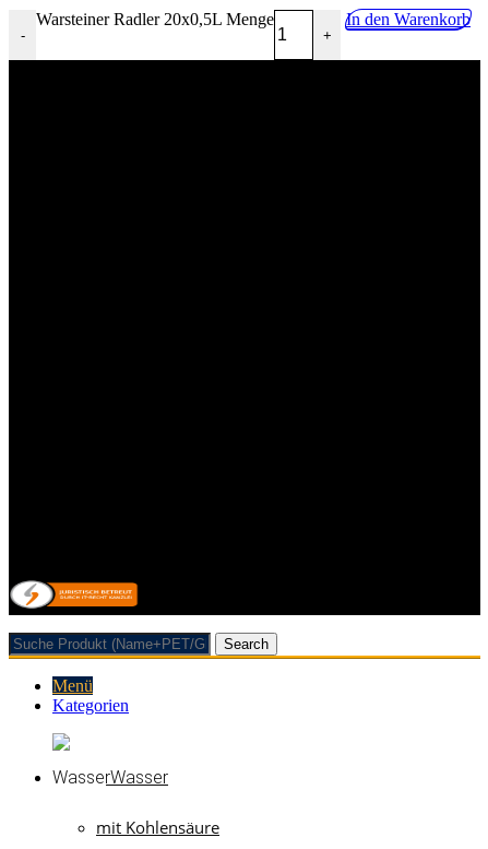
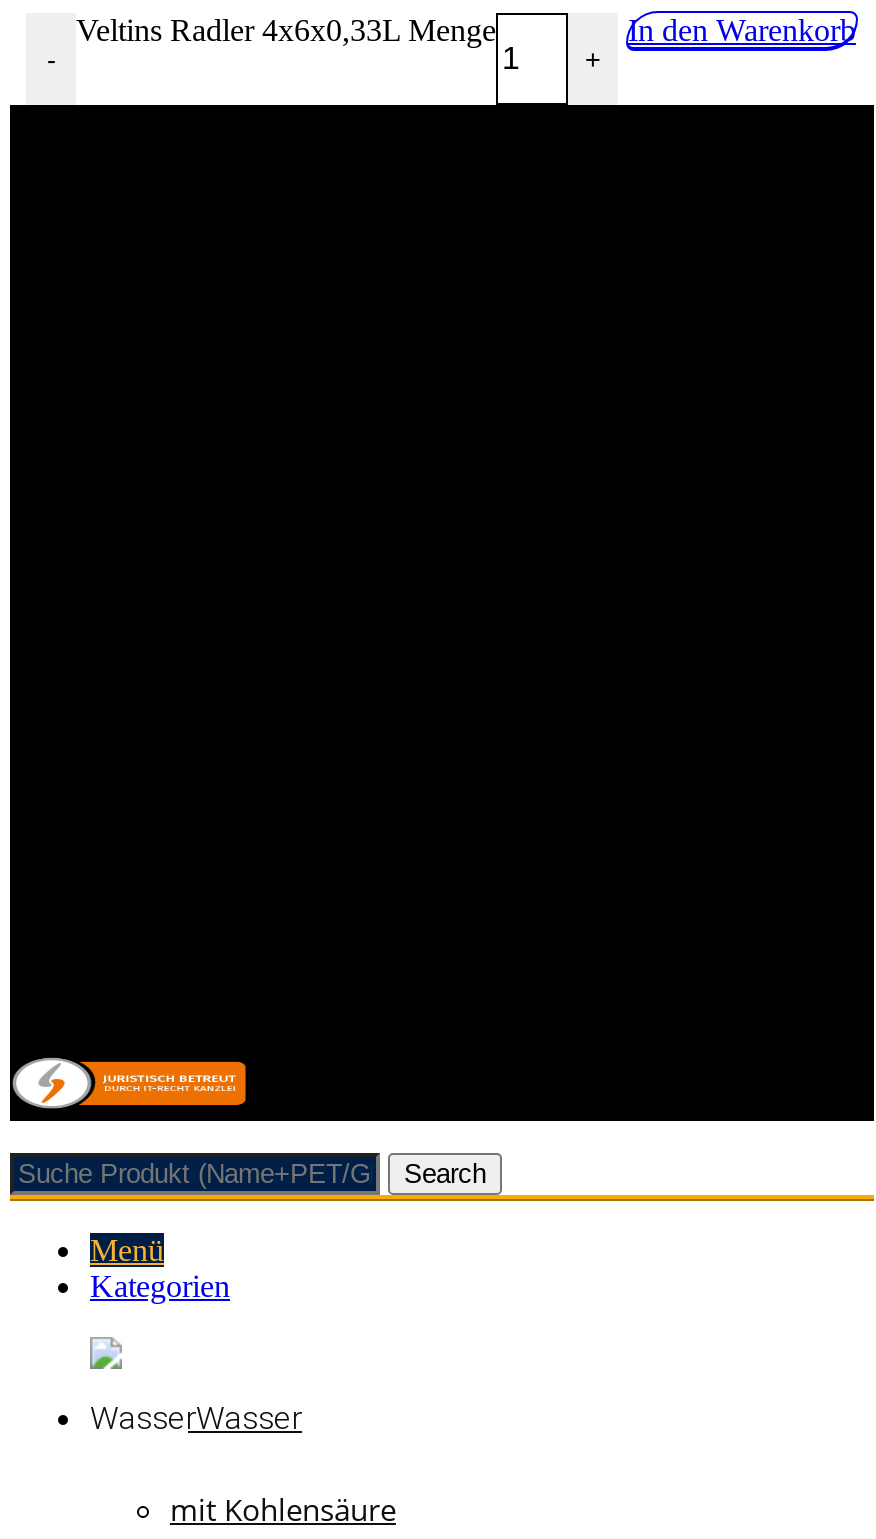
[36,10,274,29] Warsteiner Radler 20x0,5L Menge -> [76,14,496,48] Veltins Radler 4x6x0,33L Menge

